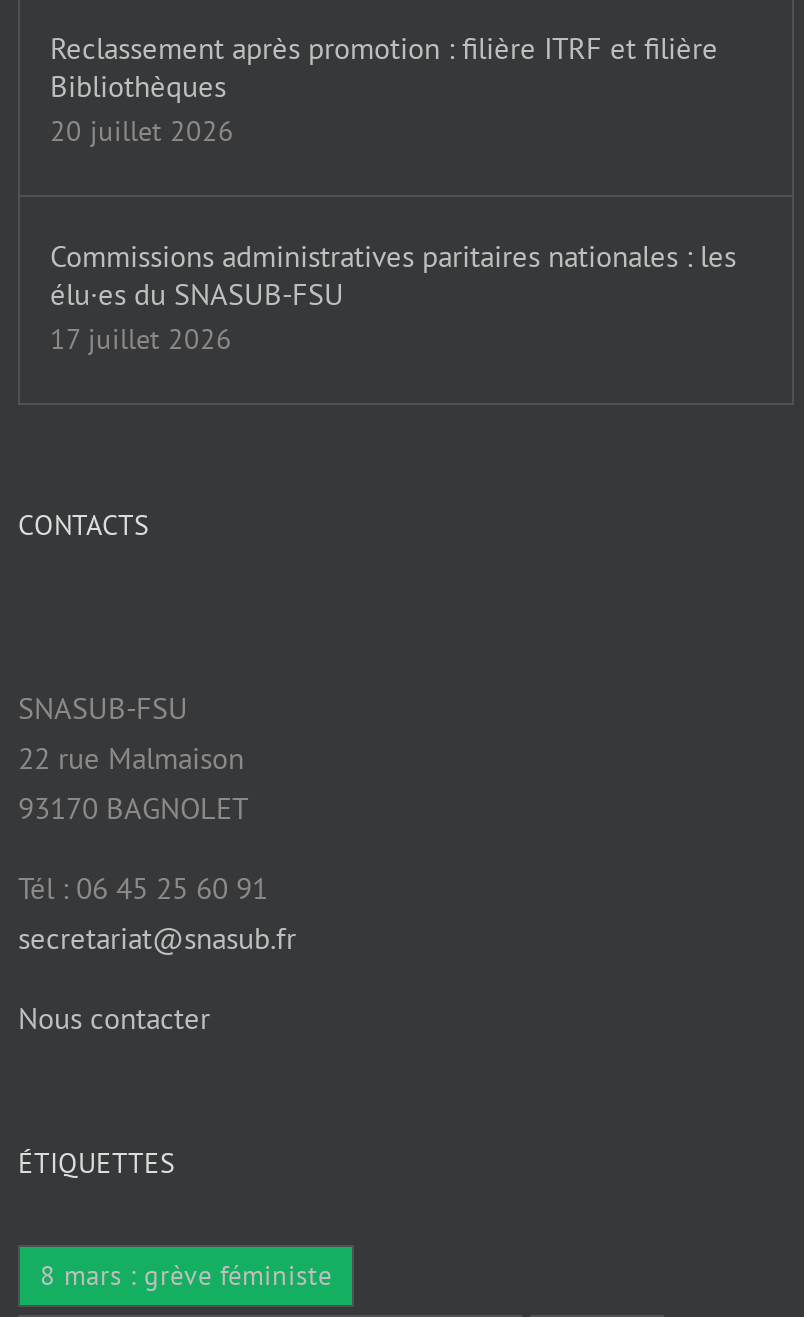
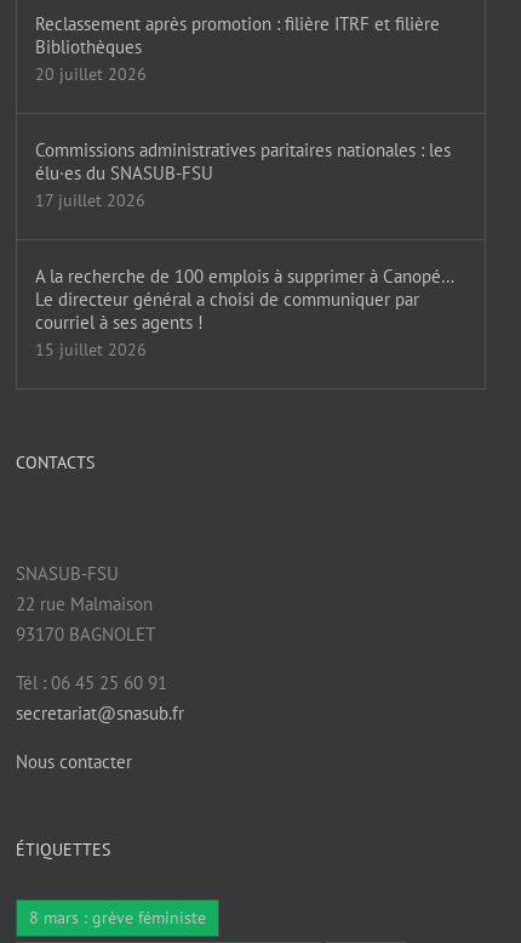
none -> [35,264,453,360] A la recherche de 100 emplois à supprimer à Canopé… | Le directeur général a choisi de communiquer par | courriel à ses agents ! | 15 juillet 2026

